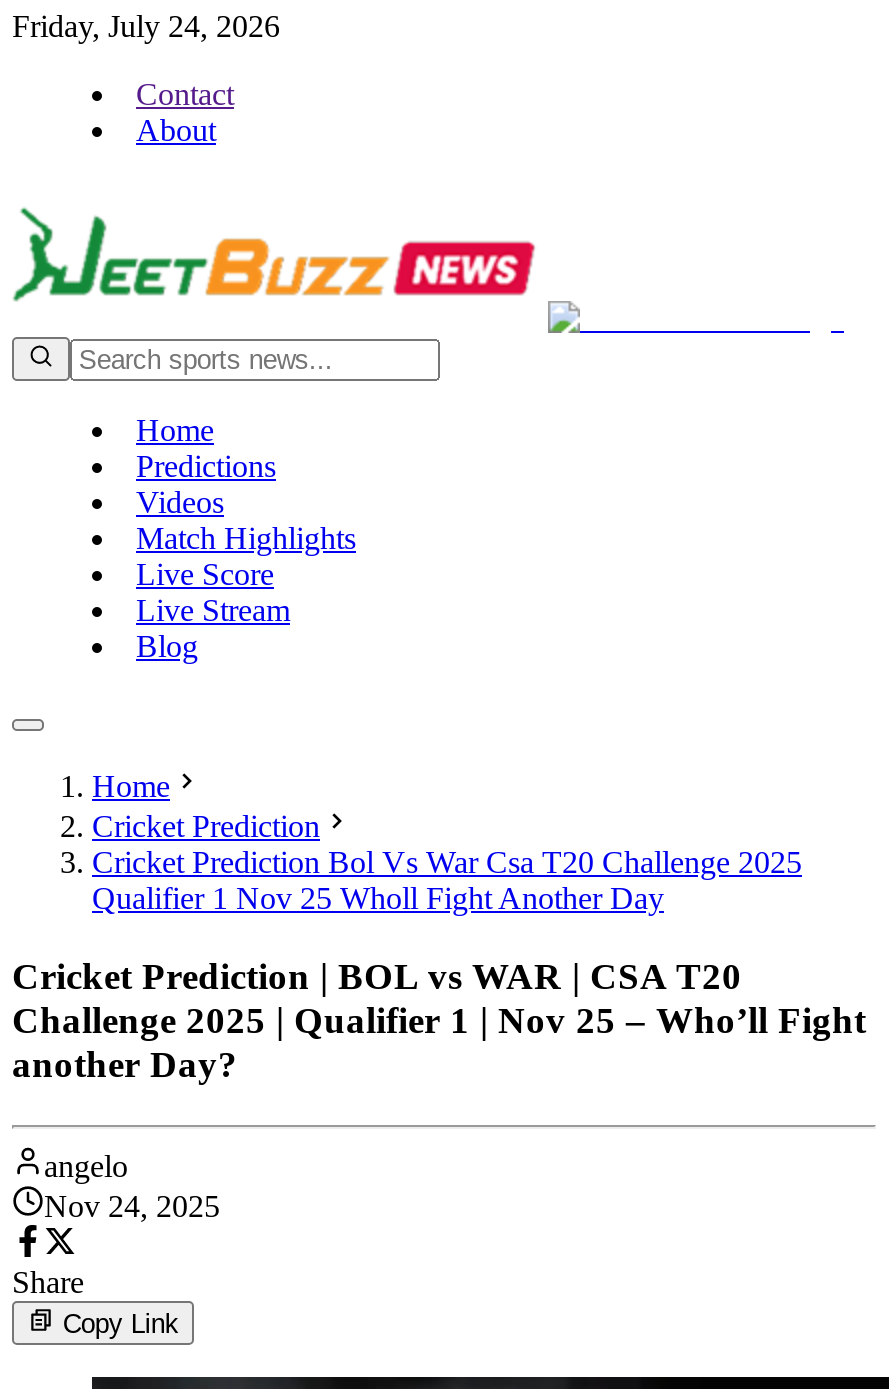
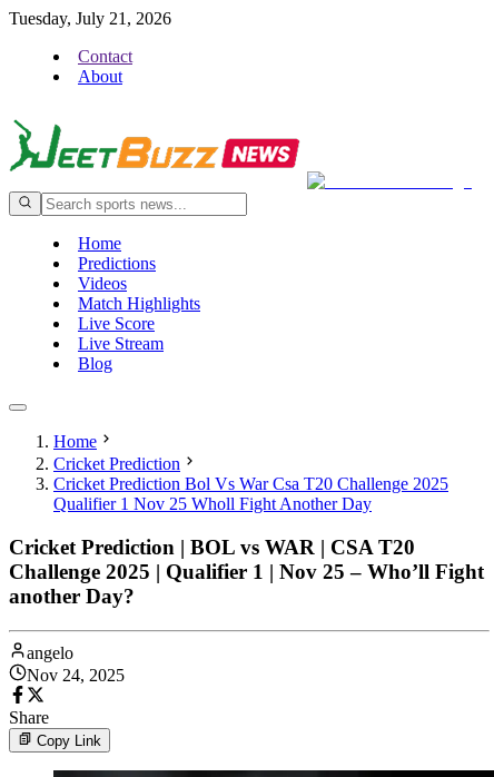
[12,9,280,43] Friday, July 24, 2026 -> [9,9,171,28] Tuesday, July 21, 2026

